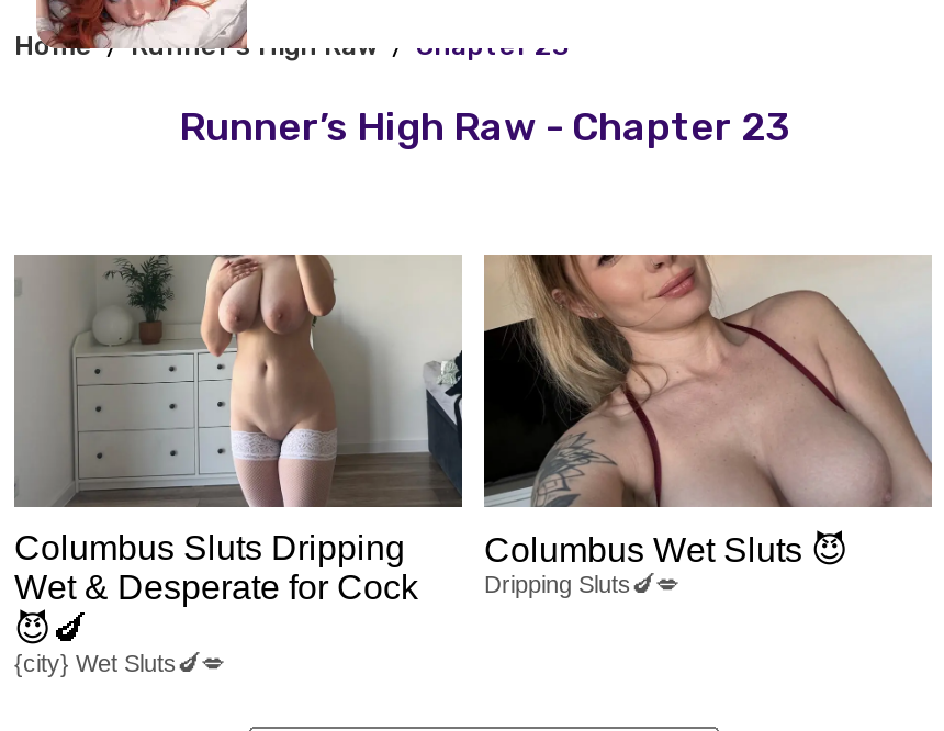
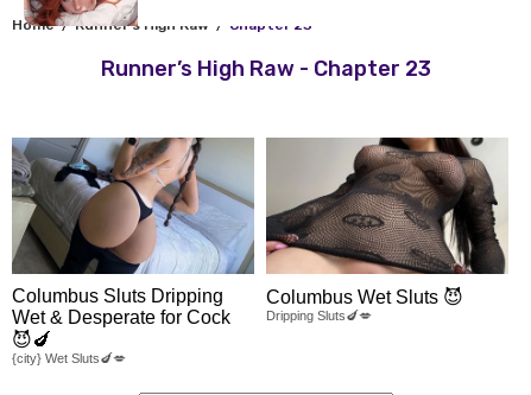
[14,255,464,509] [image] -> [12,138,254,275] [image]
[482,252,932,509] [image] -> [265,136,507,275] [image]

